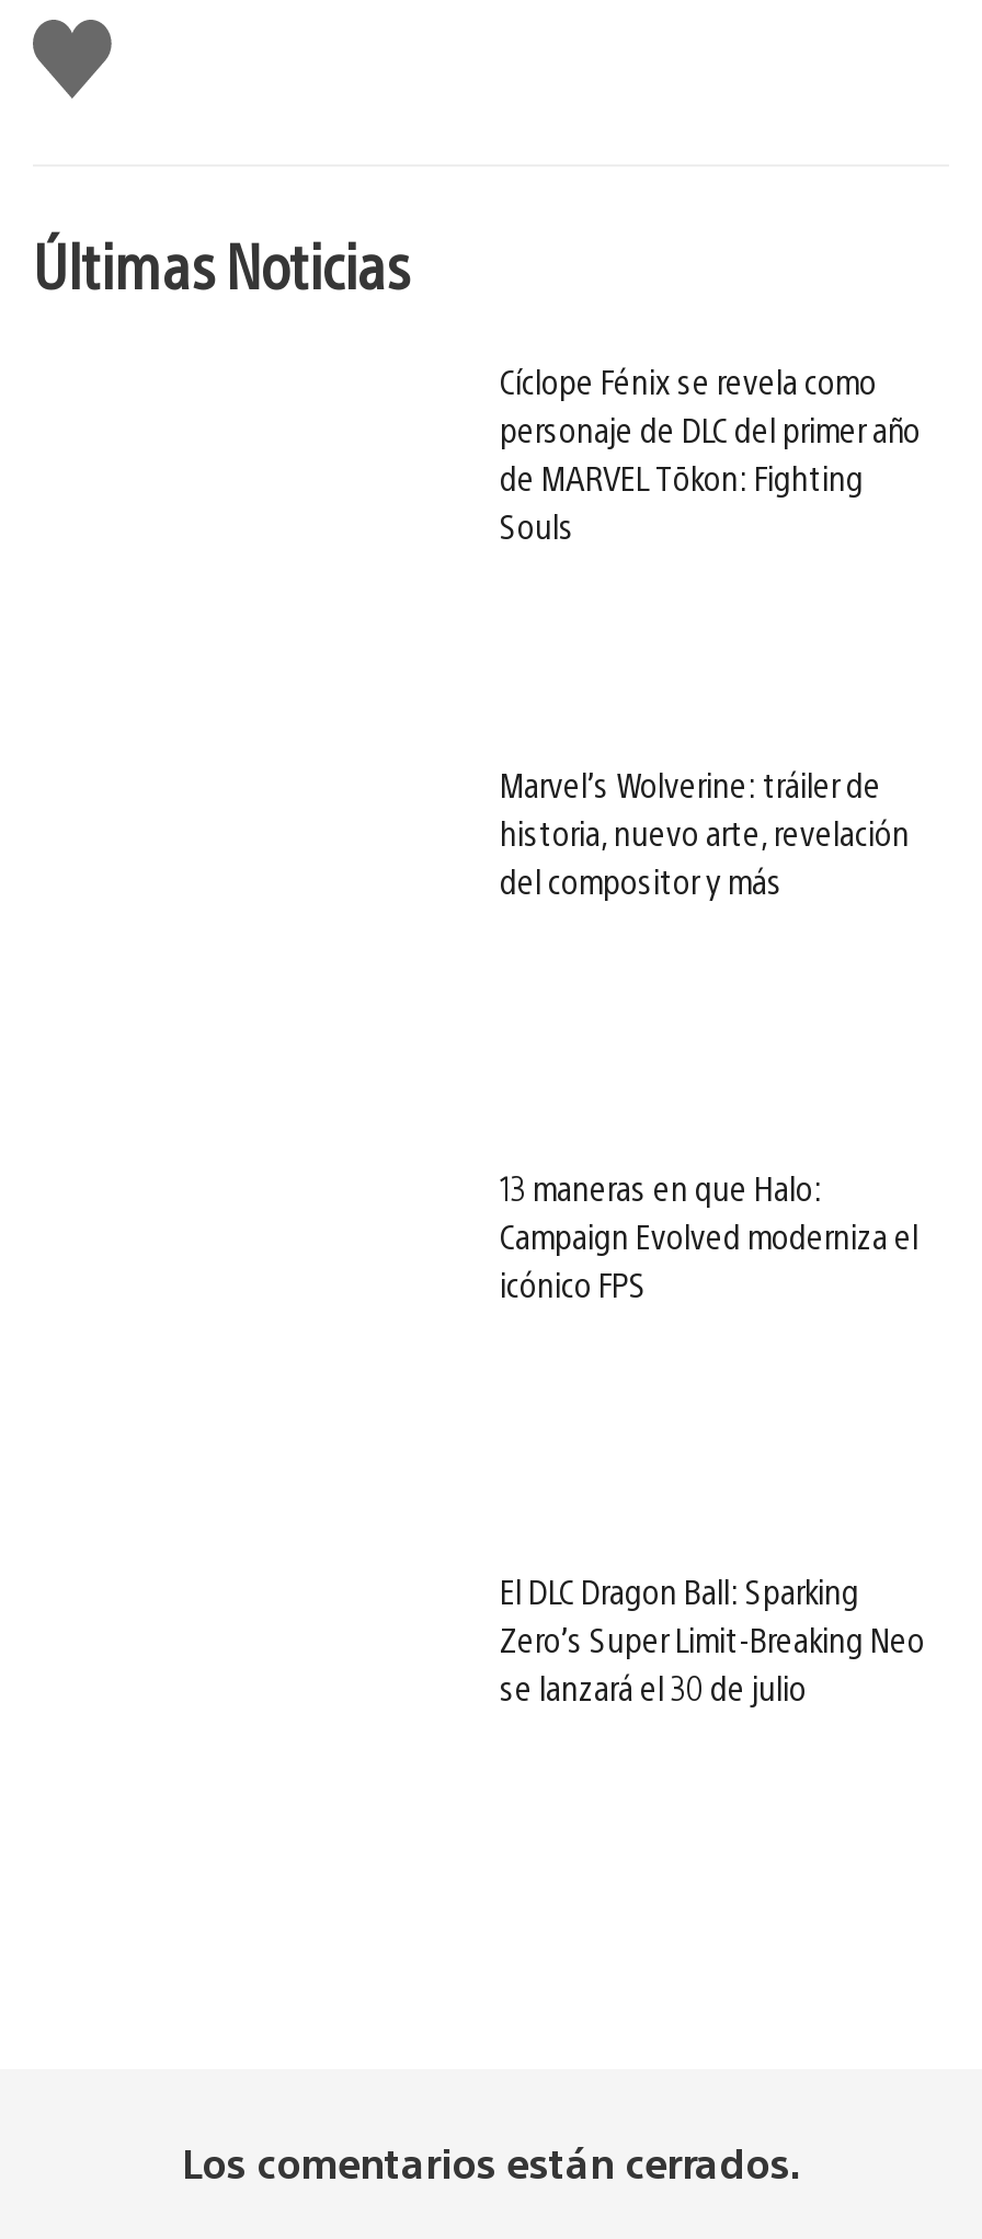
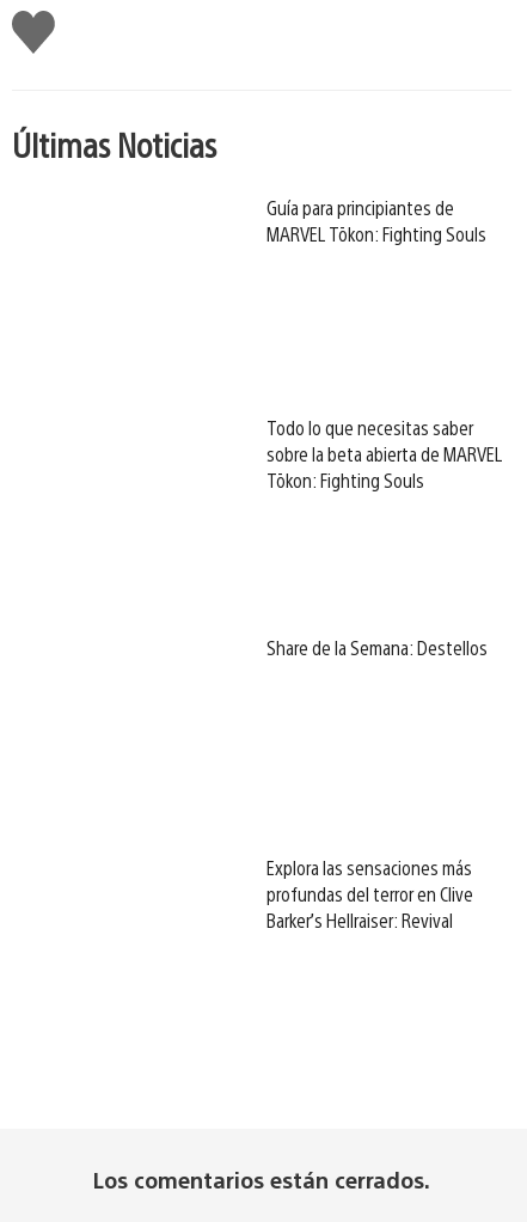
[500,357,921,548] Cíclope Fénix se revela como | personaje de DLC del primer año | de MARVEL Tōkon: Fighting | Souls -> [266,195,486,246] Guía para principiantes de | MARVEL Tōkon: Fighting Souls
[500,760,910,903] Marvel’s Wolverine: tráiler de | historia, nuevo arte, revelación | del compositor y más -> [266,415,502,492] Todo lo que necesitas saber | sobre la beta abierta de MARVEL | Tōkon: Fighting Souls
[500,1163,918,1306] 13 maneras en que Halo: | Campaign Evolved moderniza el | icónico FPS -> [266,635,488,660] Share de la Semana: Destellos
[500,1567,925,1709] El DLC Dragon Ball: Sparking | Zero’s Super Limit-Breaking Neo | se lanzará el 30 de julio -> [266,855,473,932] Explora las sensaciones más | profundas del terror en Clive | Barker’s Hellraiser: Revival

